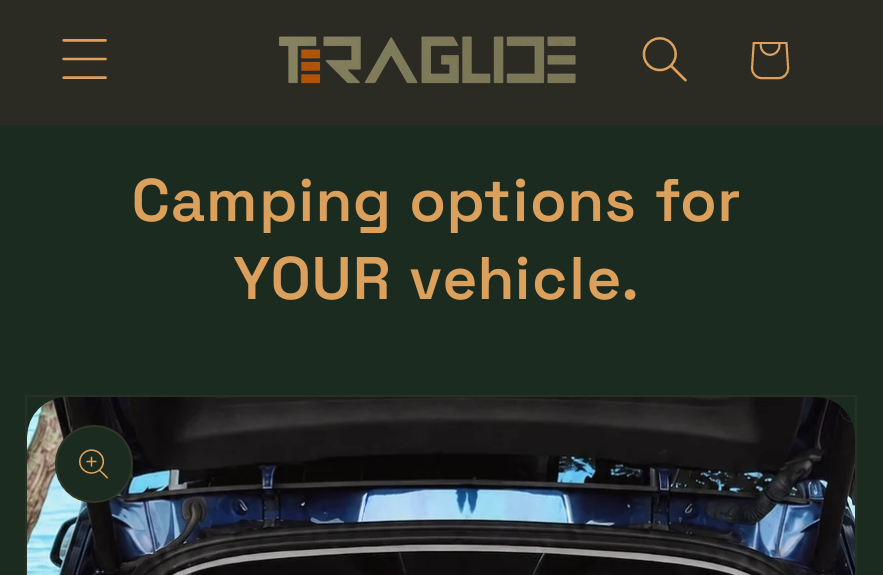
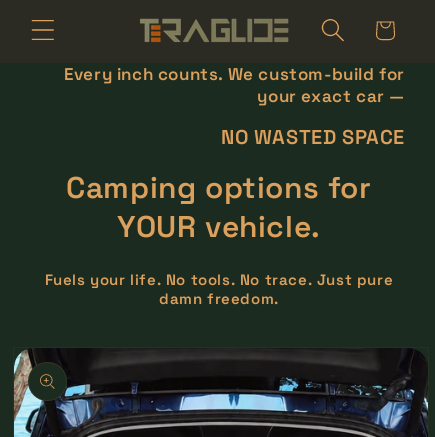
none -> [64,63,405,150] Every inch counts. We custom-build for | your exact car — | NO WASTED SPACE
none -> [45,270,393,308] Fuels your life. No tools. No trace. Just pure | damn freedom.

